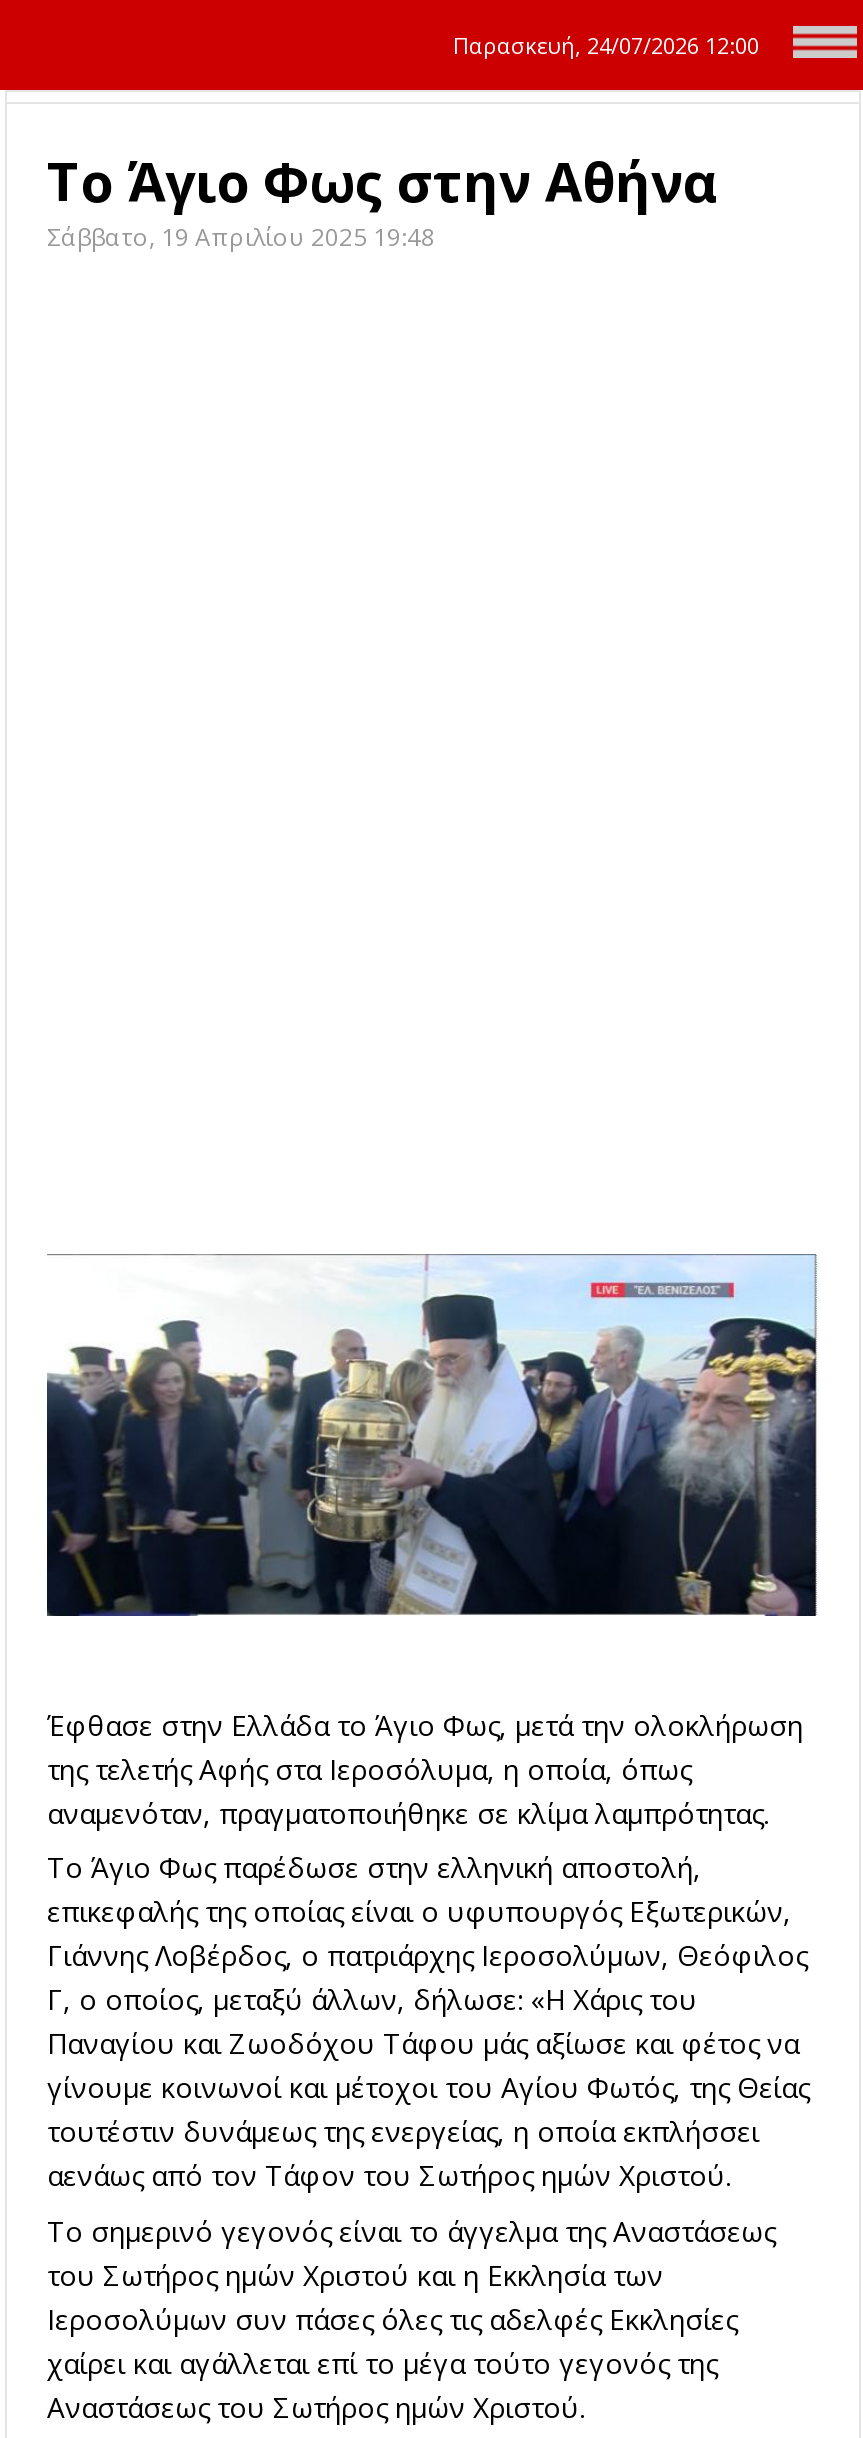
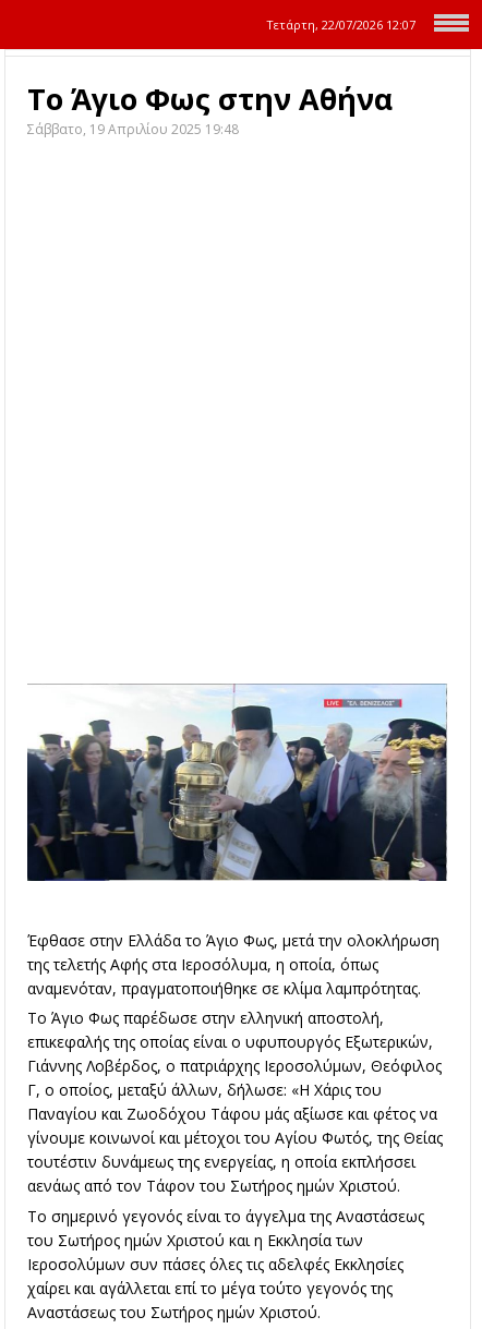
[453,30,759,60] Παρασκευή, 24/07/2026 12:00 -> [266,16,415,33] Τετάρτη, 22/07/2026 12:07

